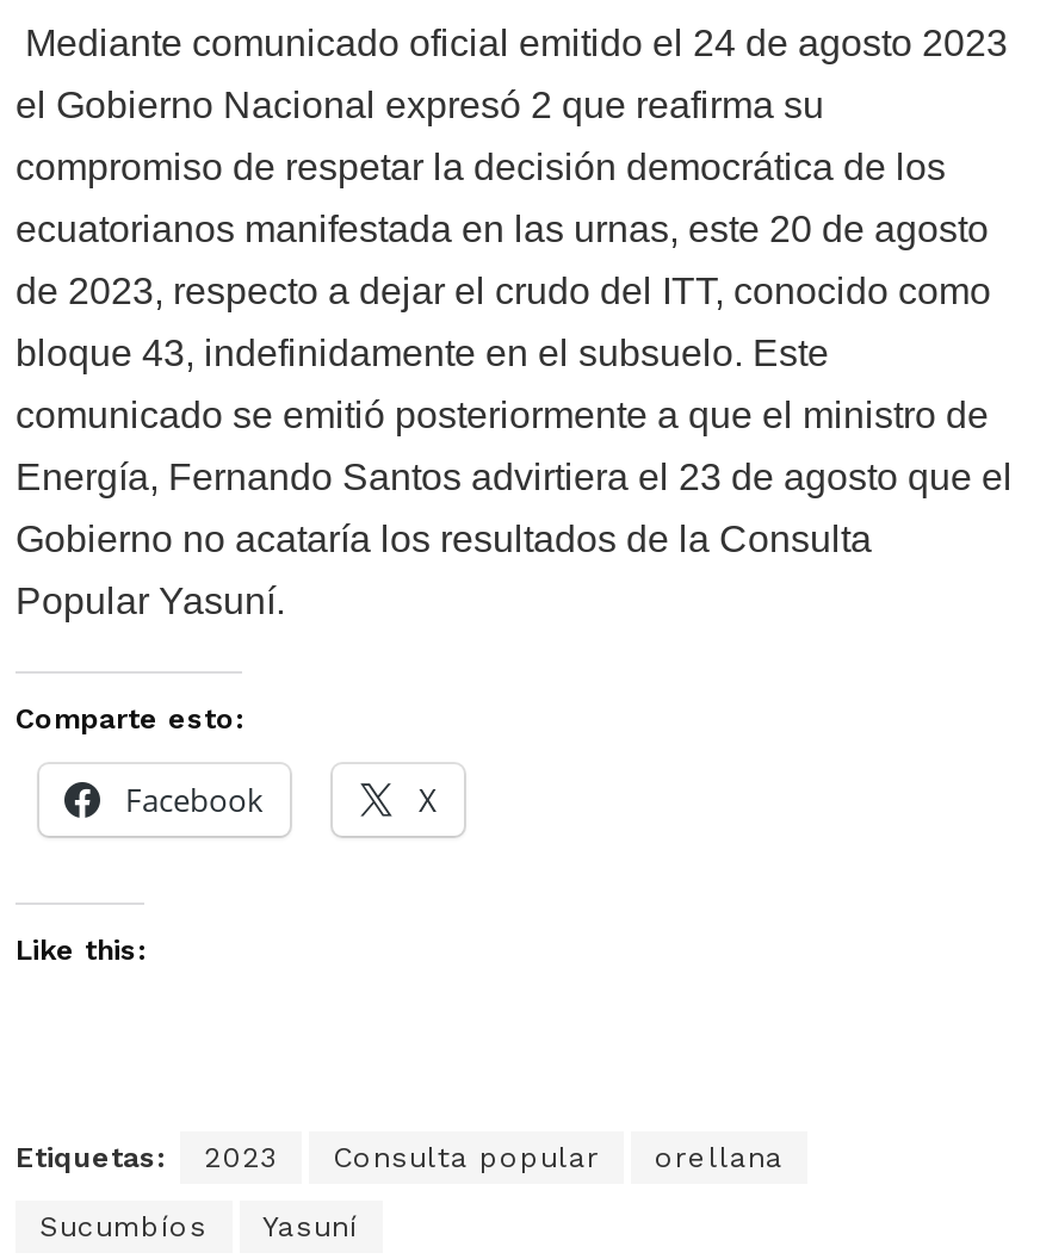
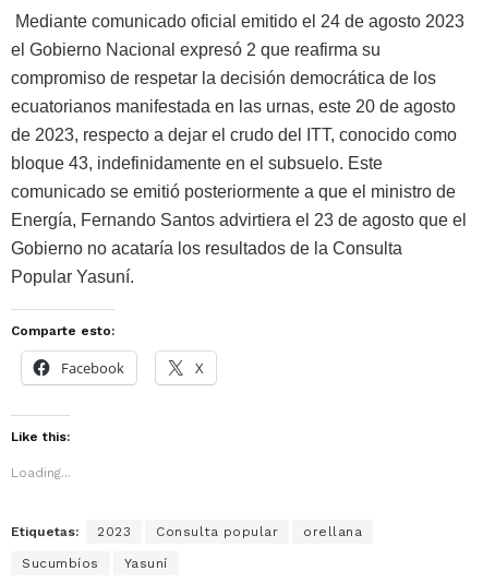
none -> [11,465,71,480] Loading...

